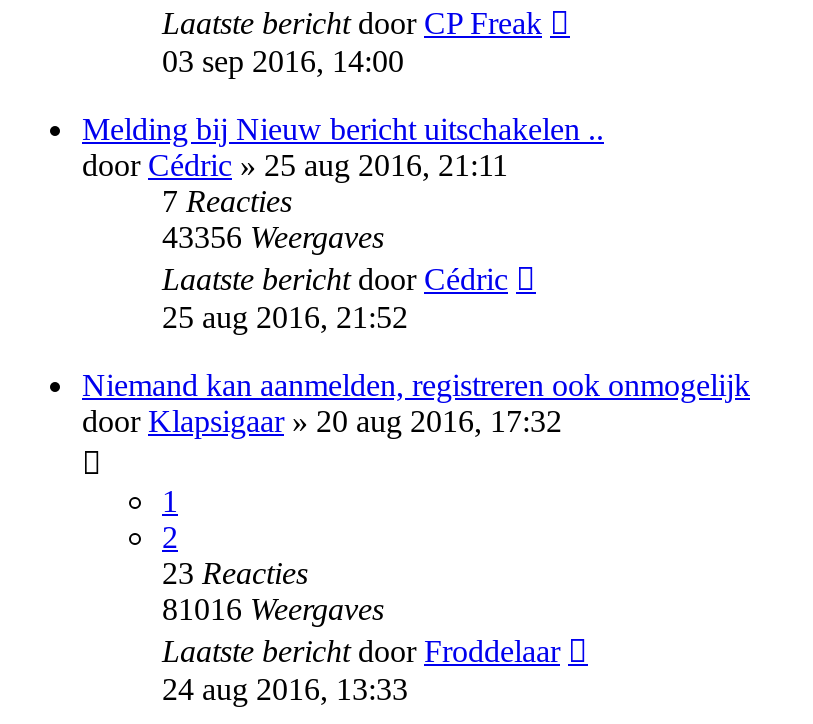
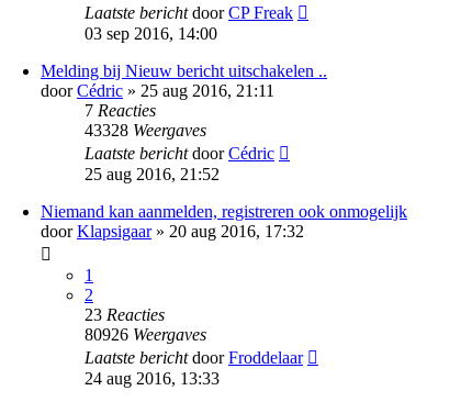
[162,221,384,255] 43356 Weergaves -> [85,121,206,140] 43328 Weergaves
[162,593,384,627] 81016 Weergaves -> [85,326,206,344] 80926 Weergaves

